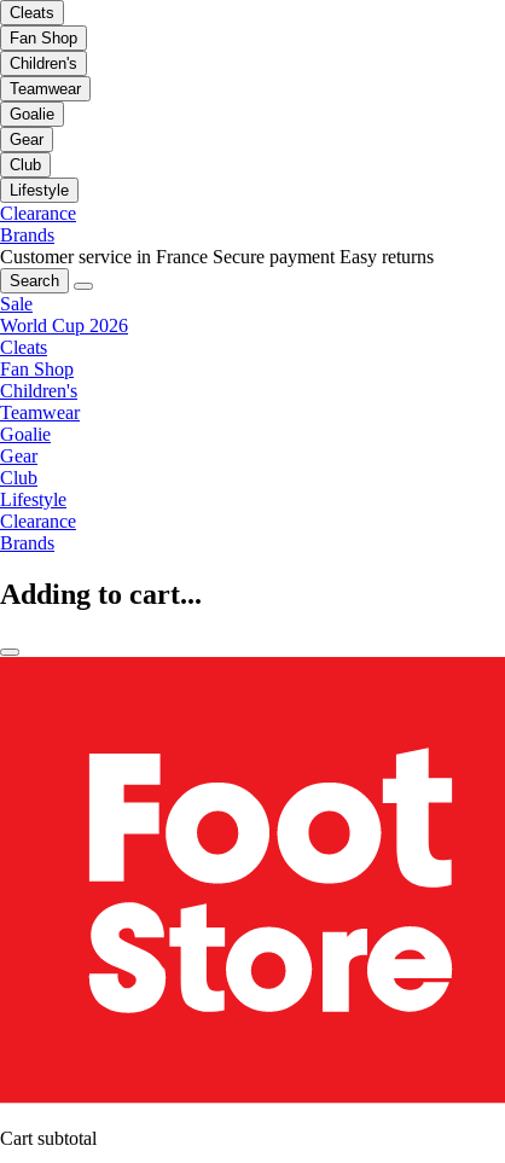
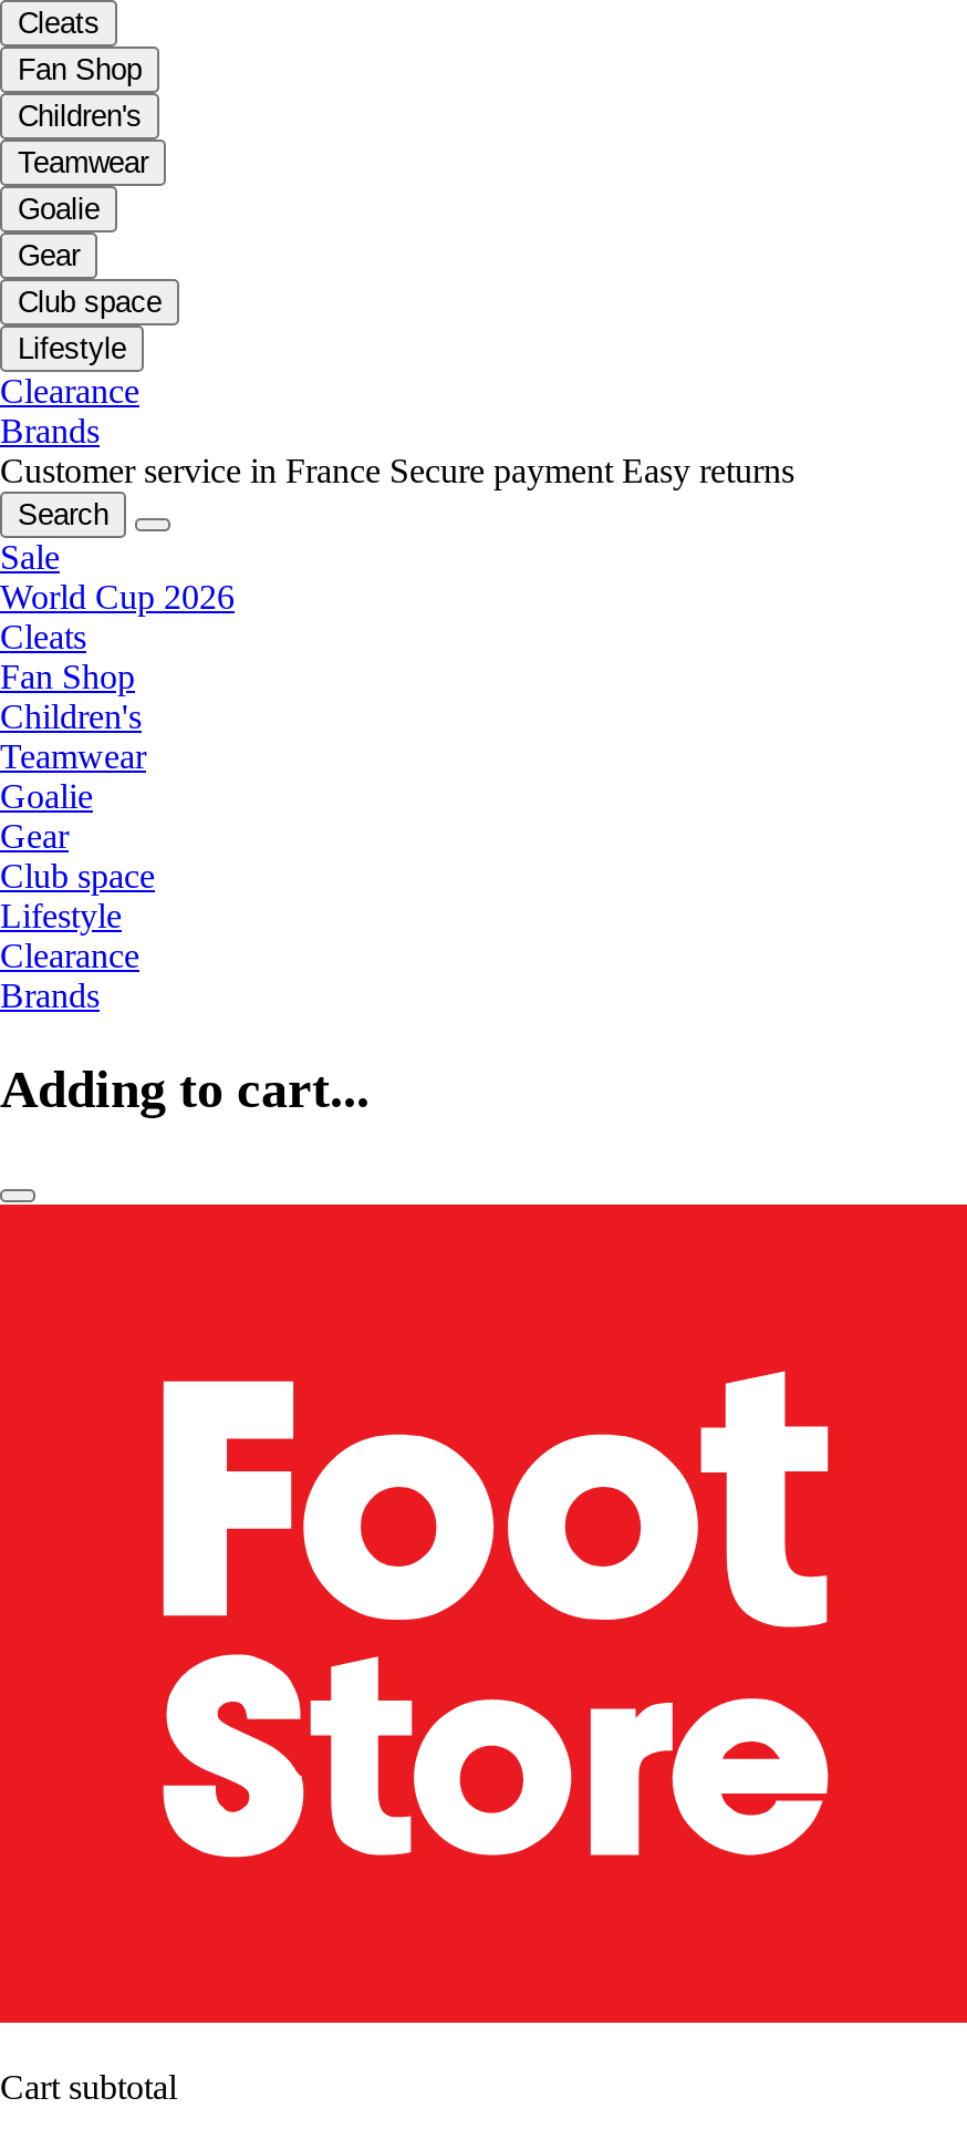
[10,156,41,175] Club -> [18,287,162,320] Club space
[0,468,37,489] Club -> [0,858,155,896] Club space

